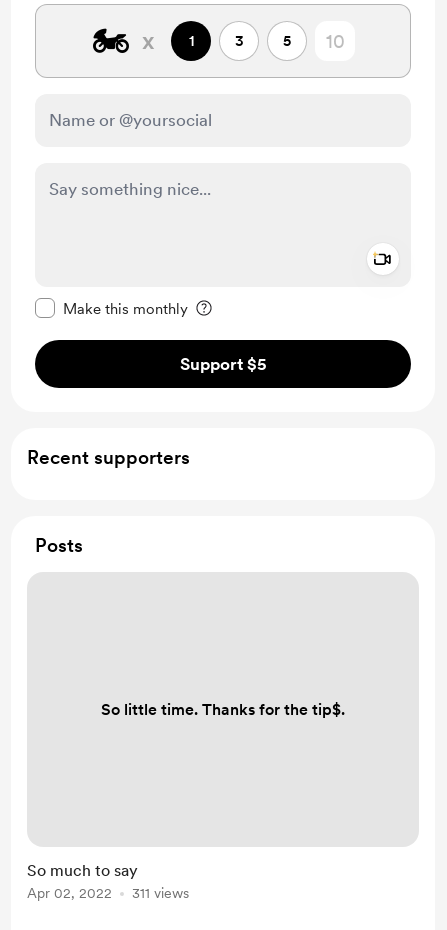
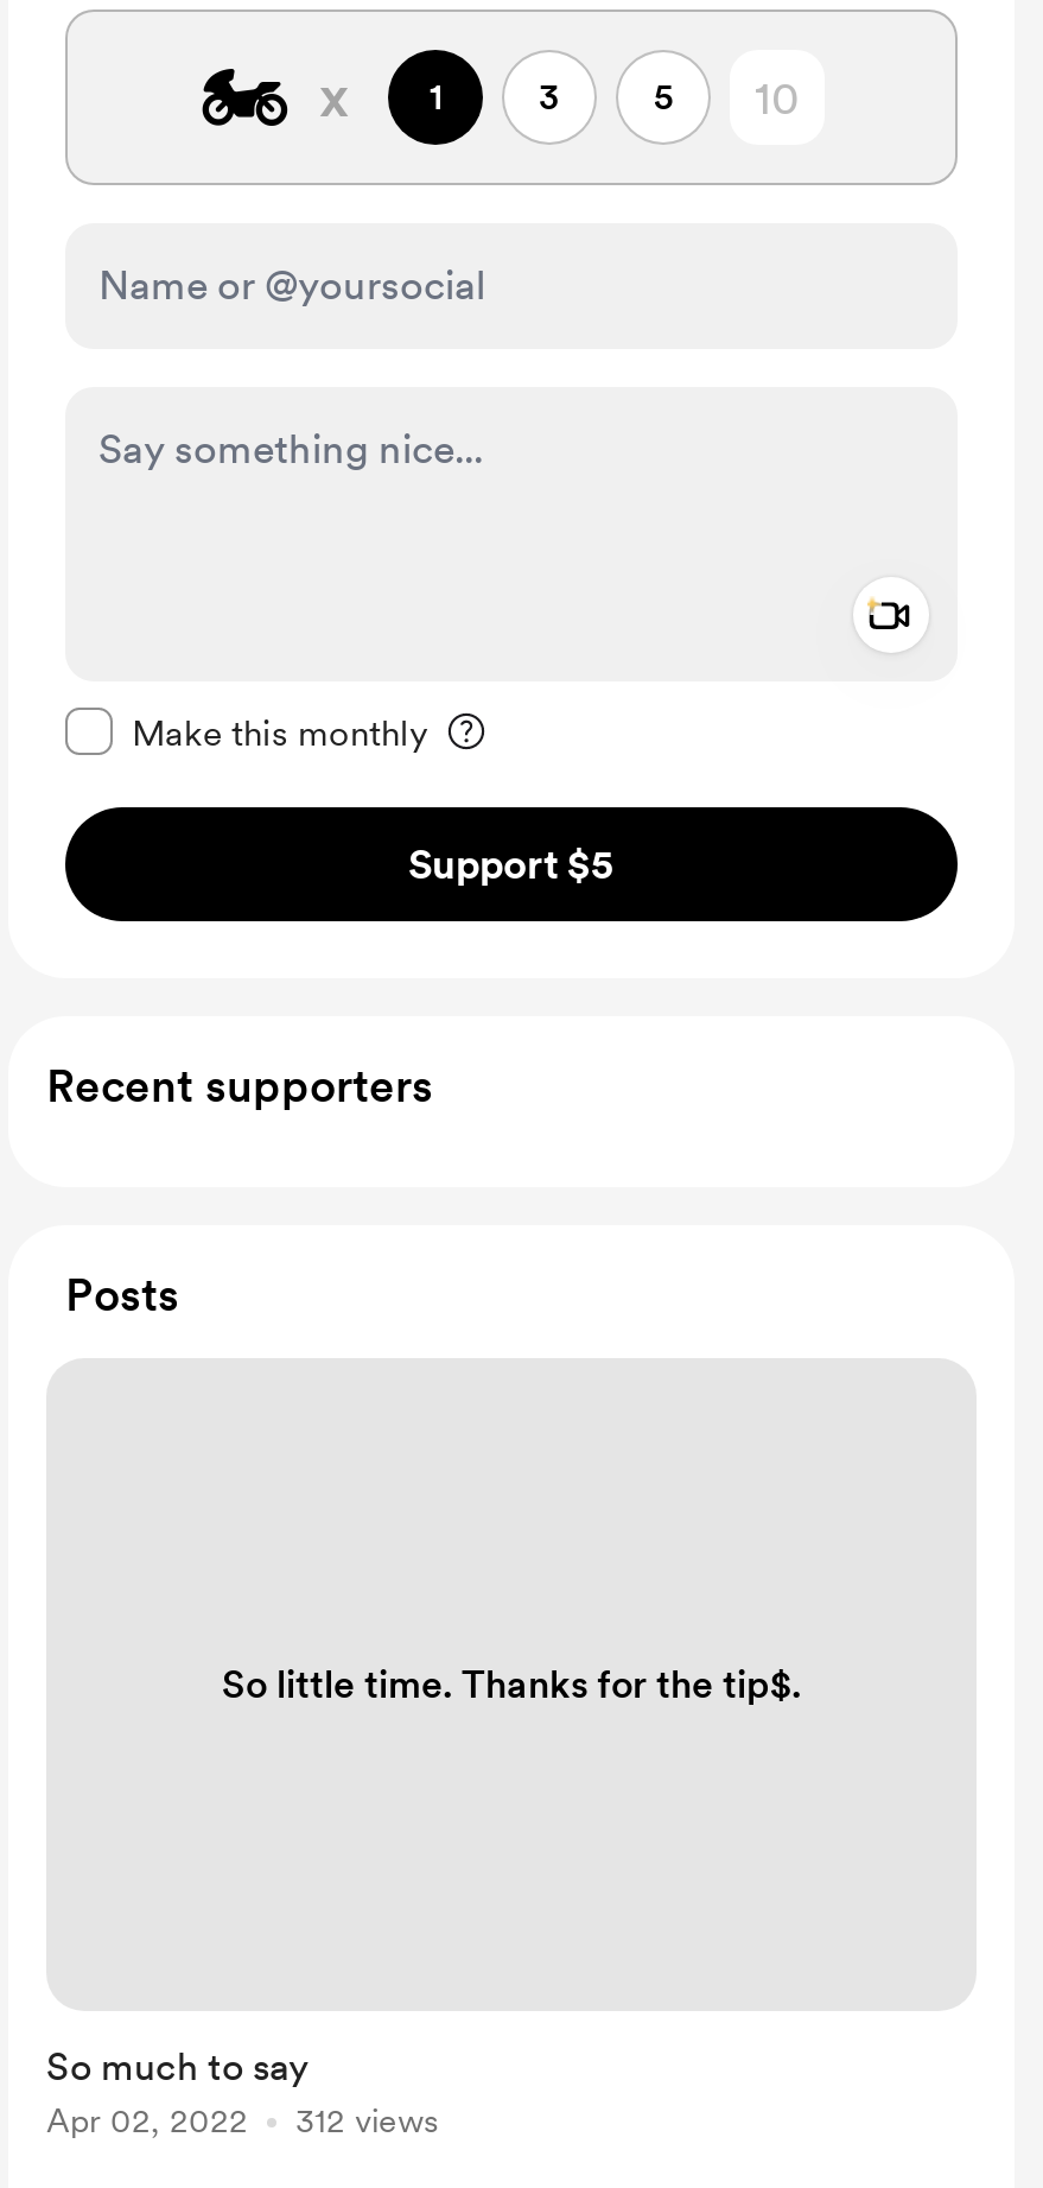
[27,885,189,901] Apr 02, 2022 311 views -> [46,2101,438,2139] Apr 02, 2022 312 views

